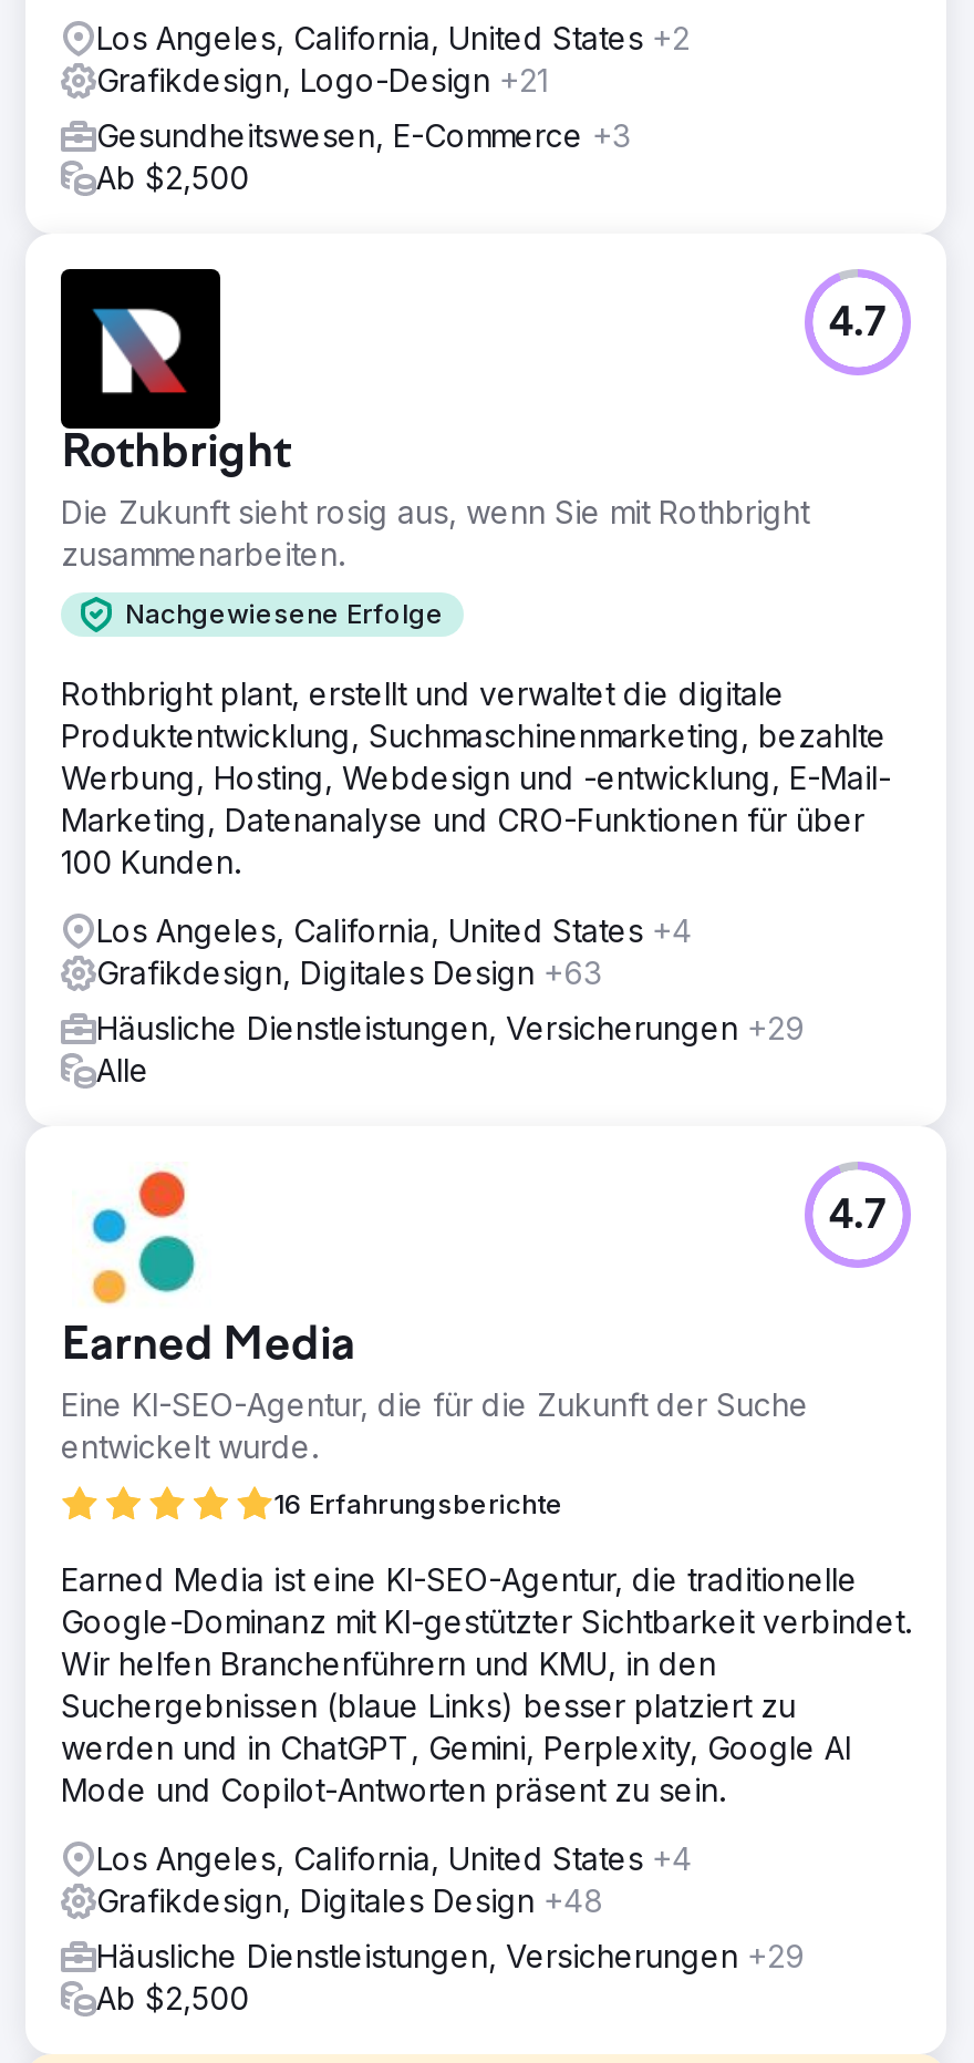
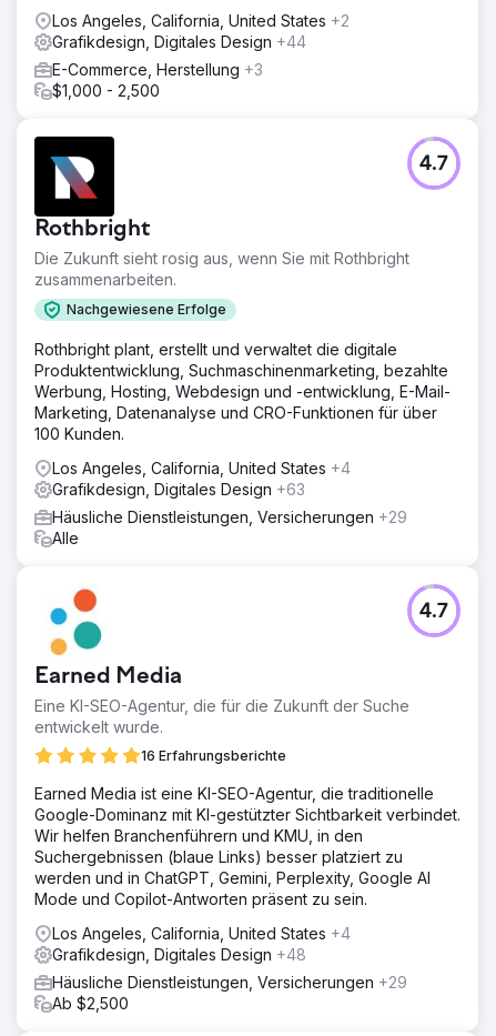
[96,60,548,98] Grafikdesign, Logo-Design +21 -> [52,32,306,51] Grafikdesign, Digitales Design +44
[96,115,630,195] Gesundheitswesen, E-Commerce +3 | Ab $2,500 -> [52,60,263,99] E-Commerce, Herstellung +3 | $1,000 - 2,500

